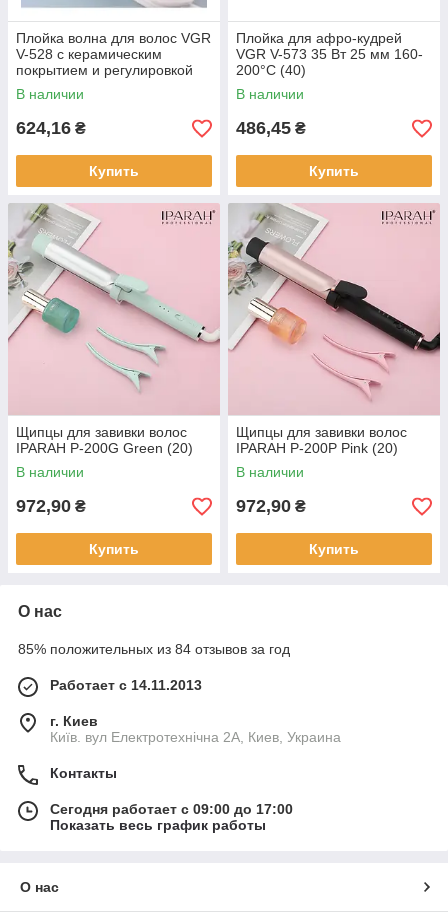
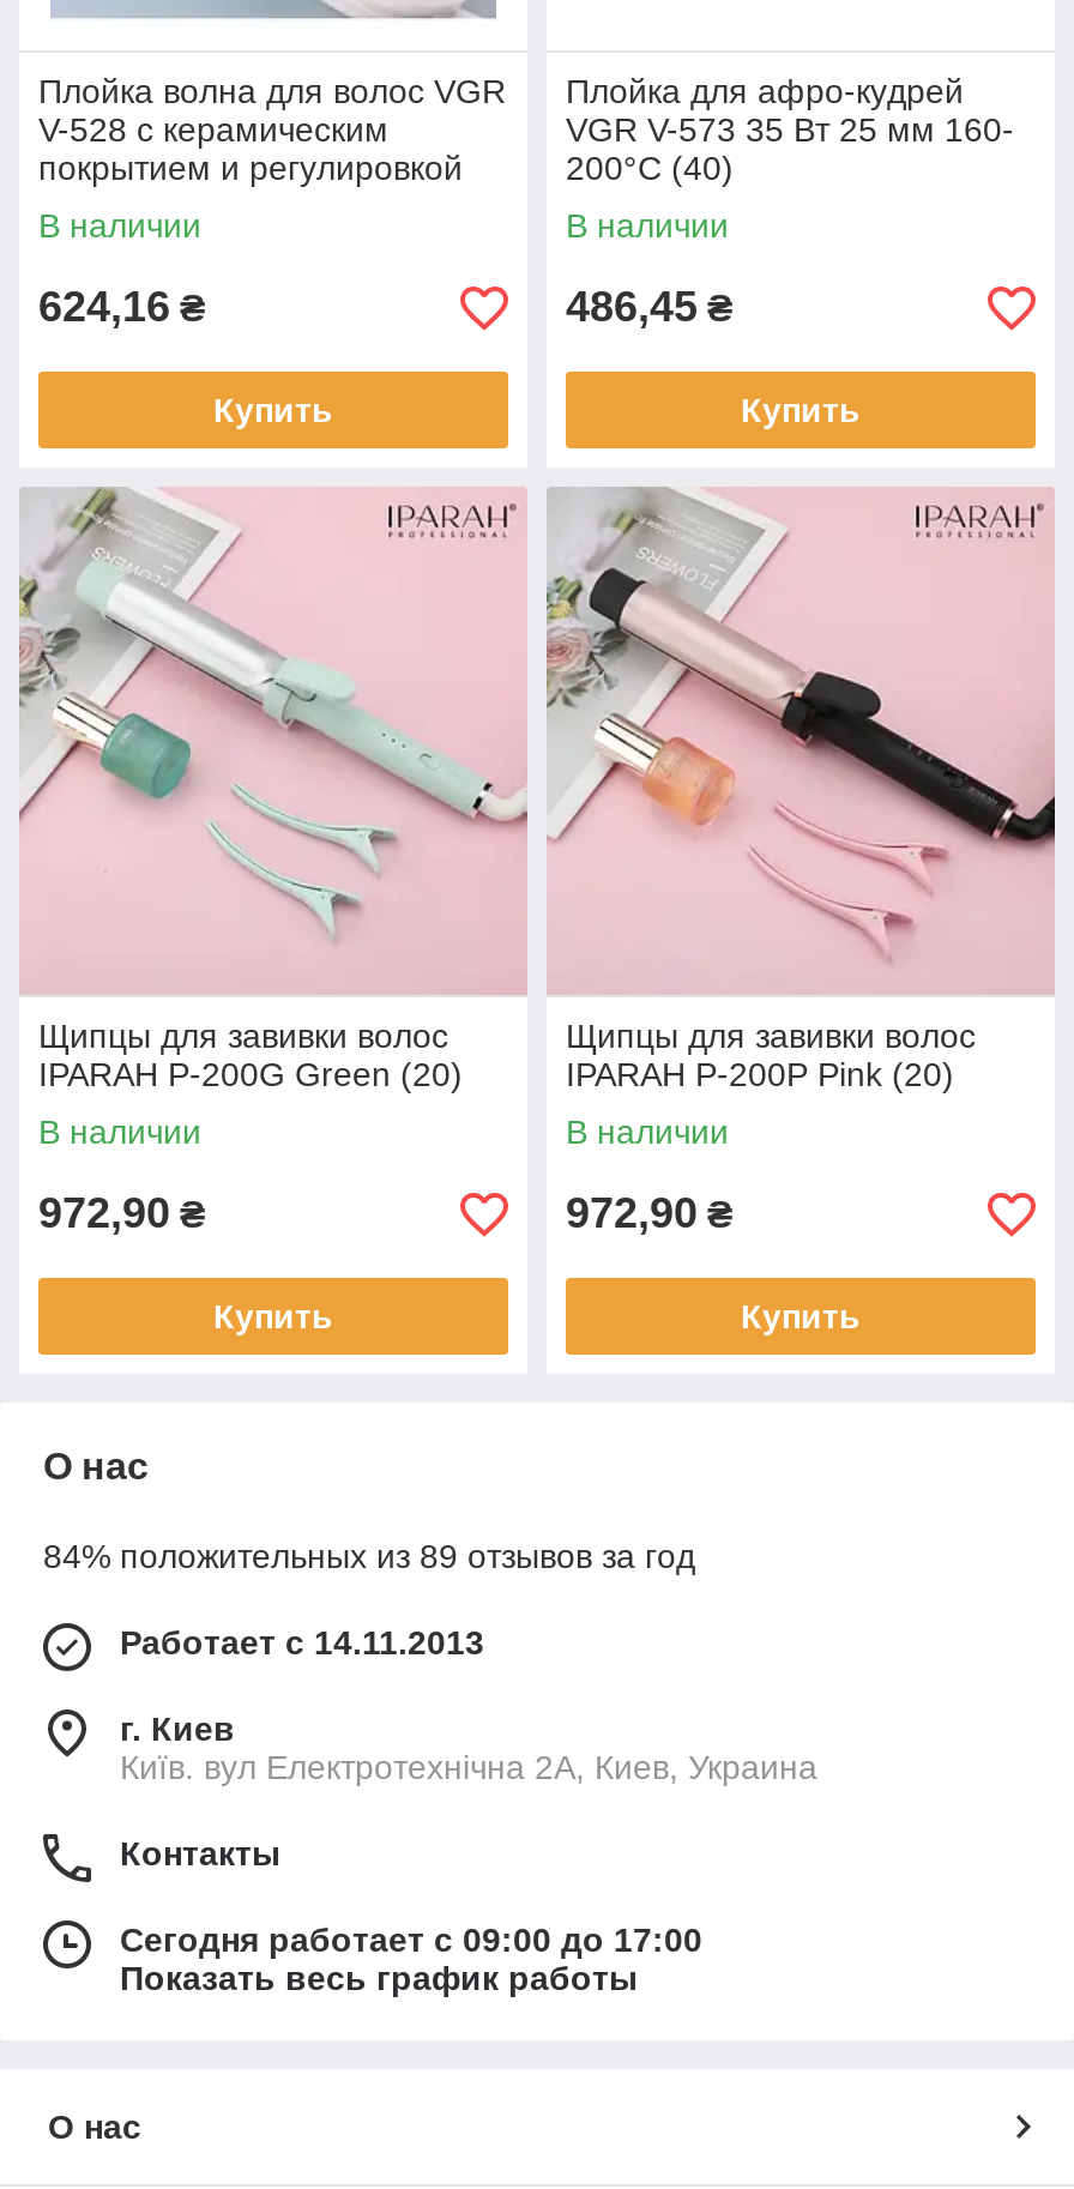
[18,641,290,657] 85% положительных из 84 отзывов за год -> [43,1537,695,1575] 84% положительных из 89 отзывов за год

